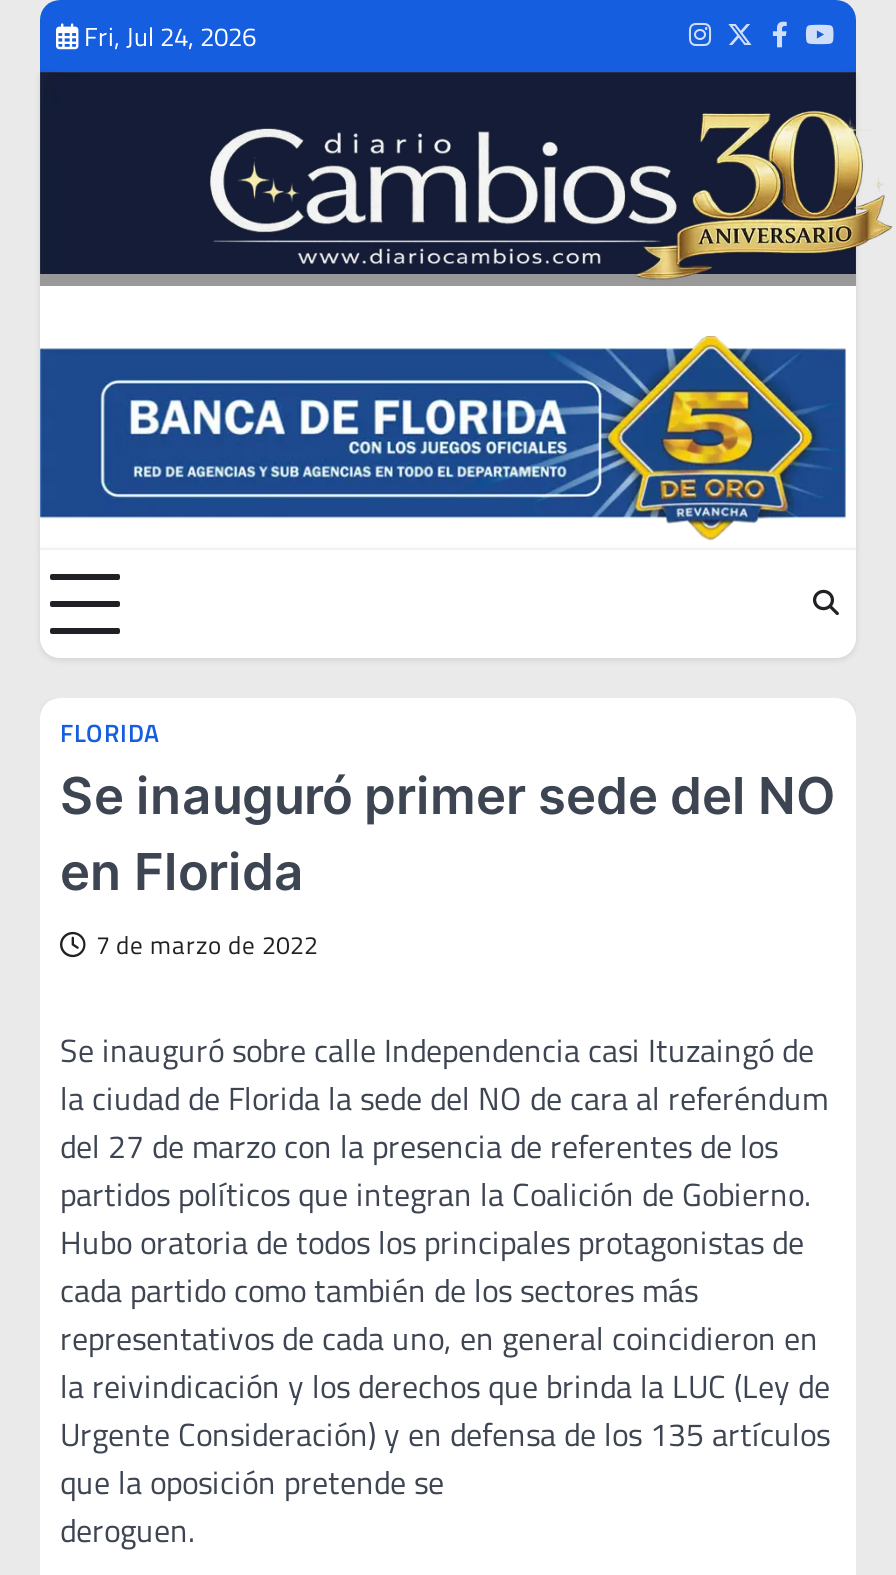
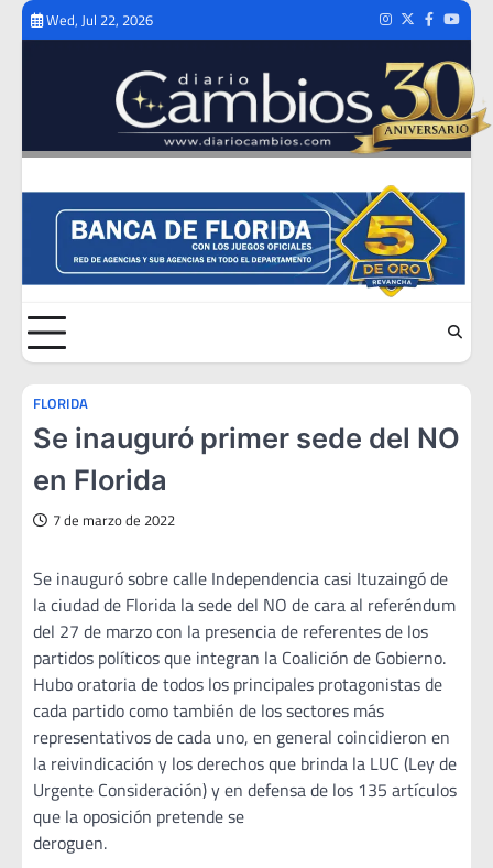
[84,15,256,55] Fri, Jul 24, 2026 -> [46,8,153,30] Wed, Jul 22, 2026

